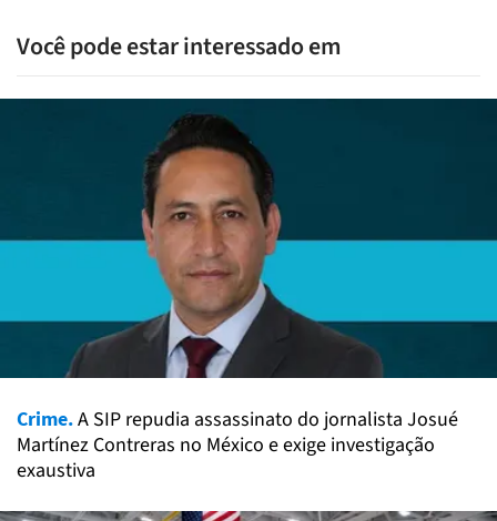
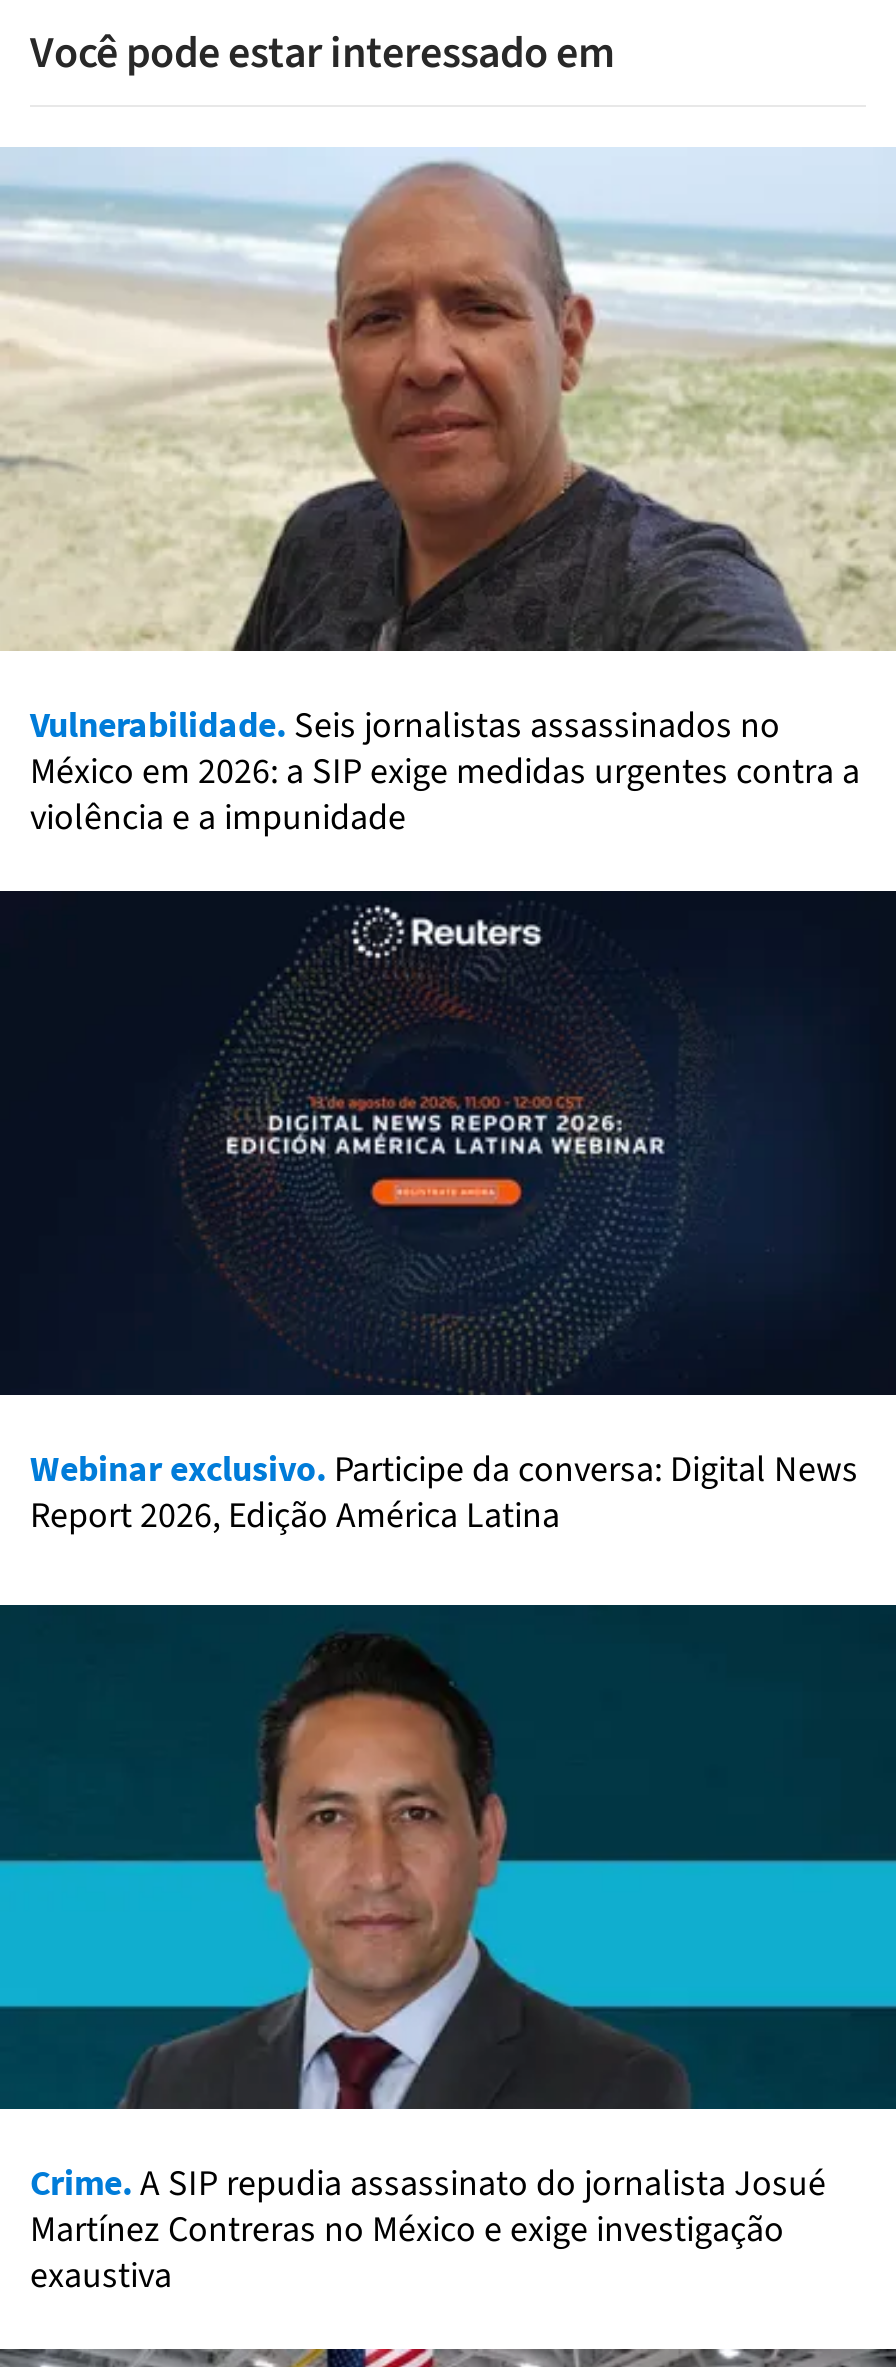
none -> [6,147,890,843] [image] | Vulnerabilidade. Seis jornalistas assassinados no | México em 2026: a SIP exige medidas urgentes contra a | violência e a impunidade
none -> [6,889,890,1541] [image] | Webinar exclusivo. Participe da conversa: Digital News | Report 2026, Edição América Latina

